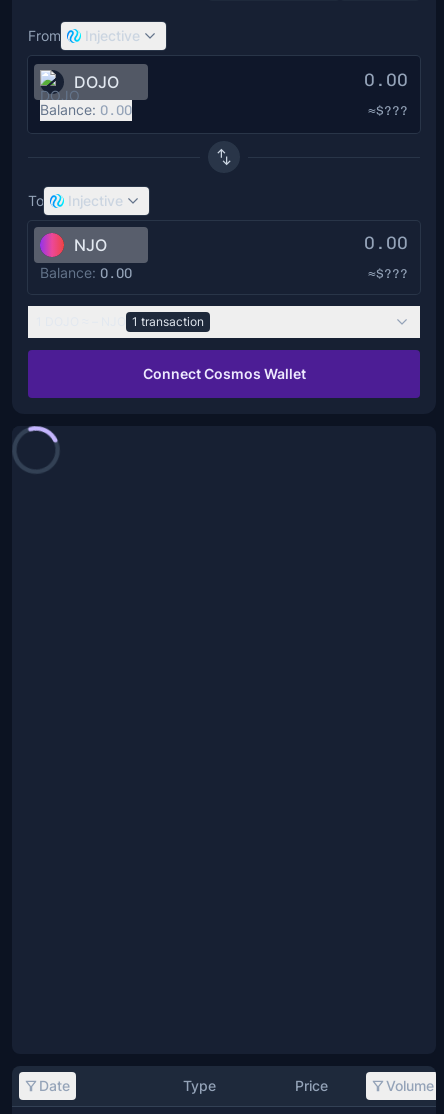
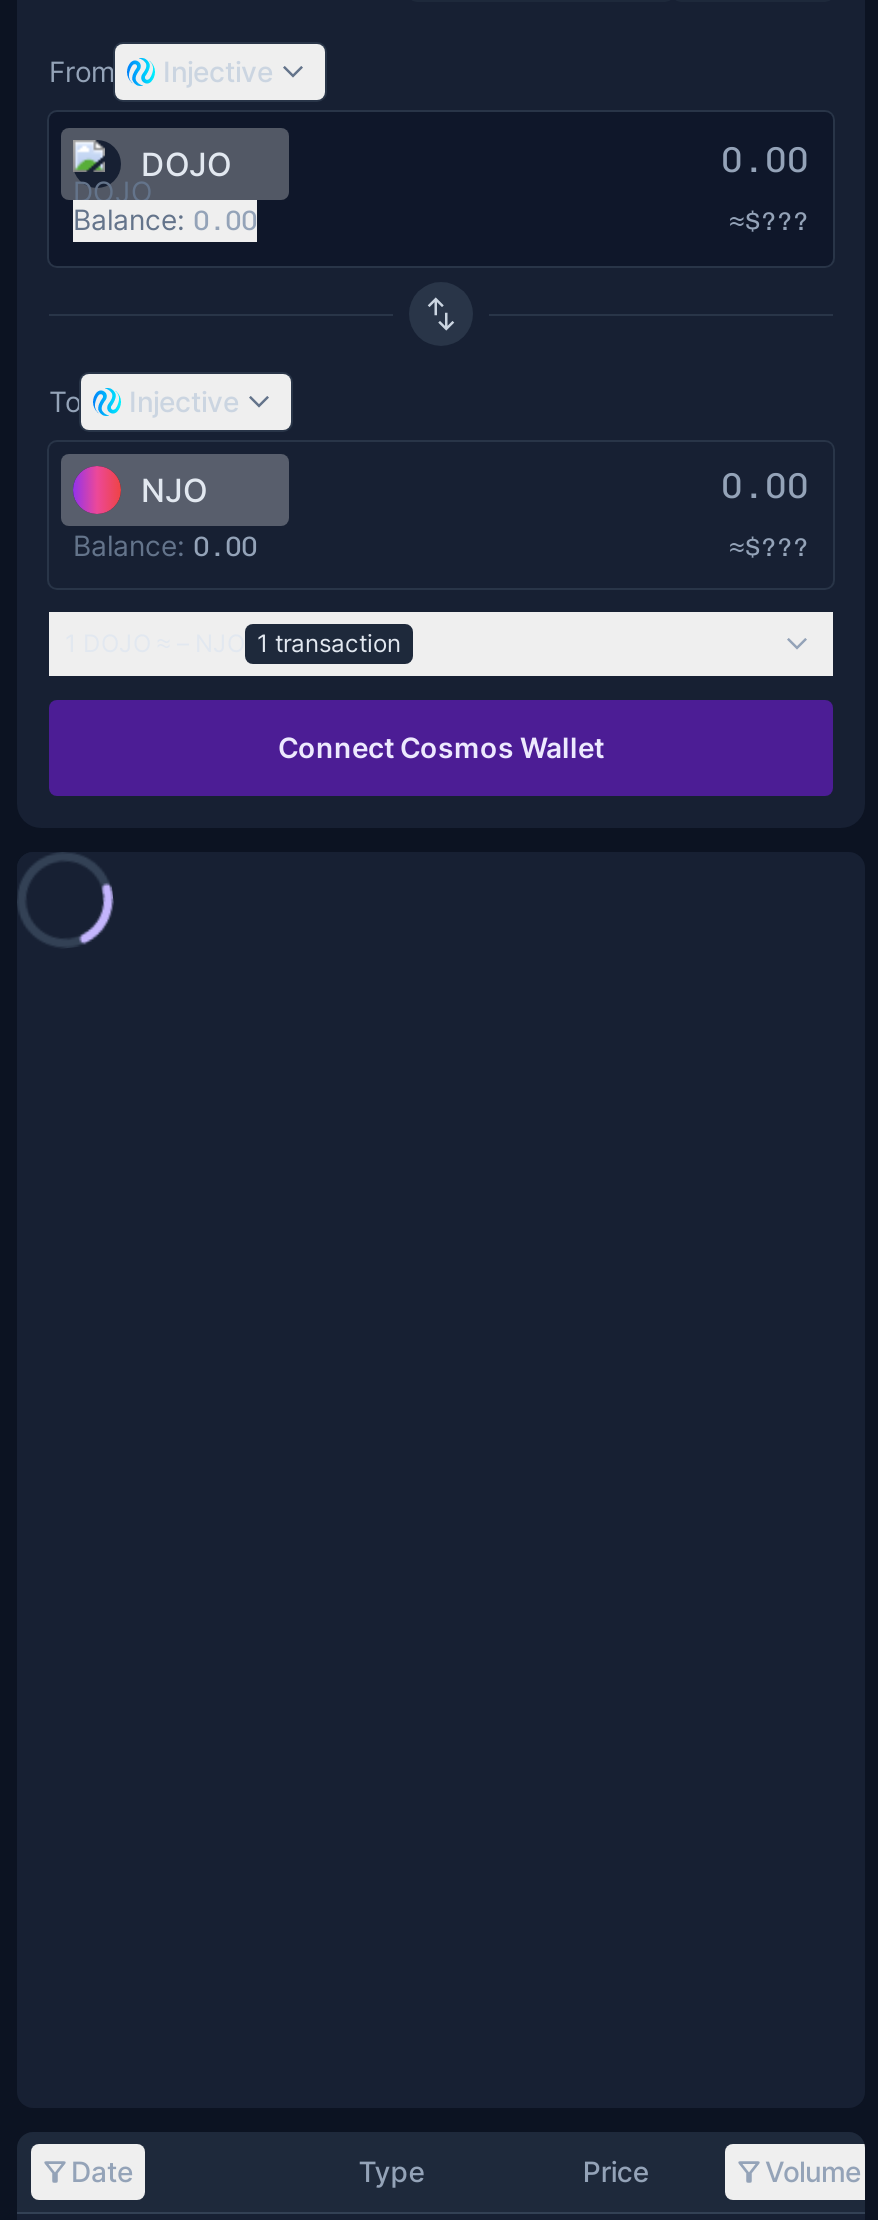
[27,426,60,471] [image] -> [51,854,115,944] [image]

